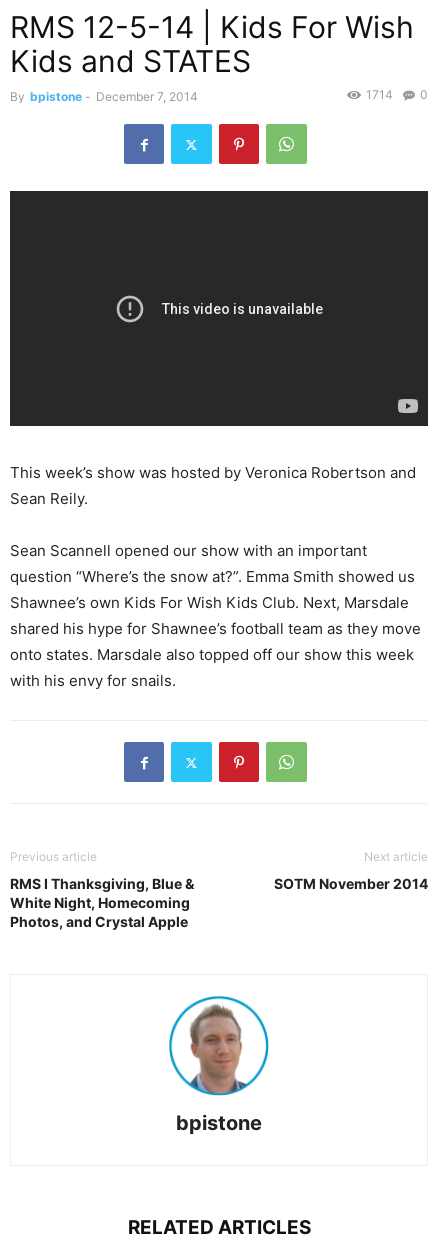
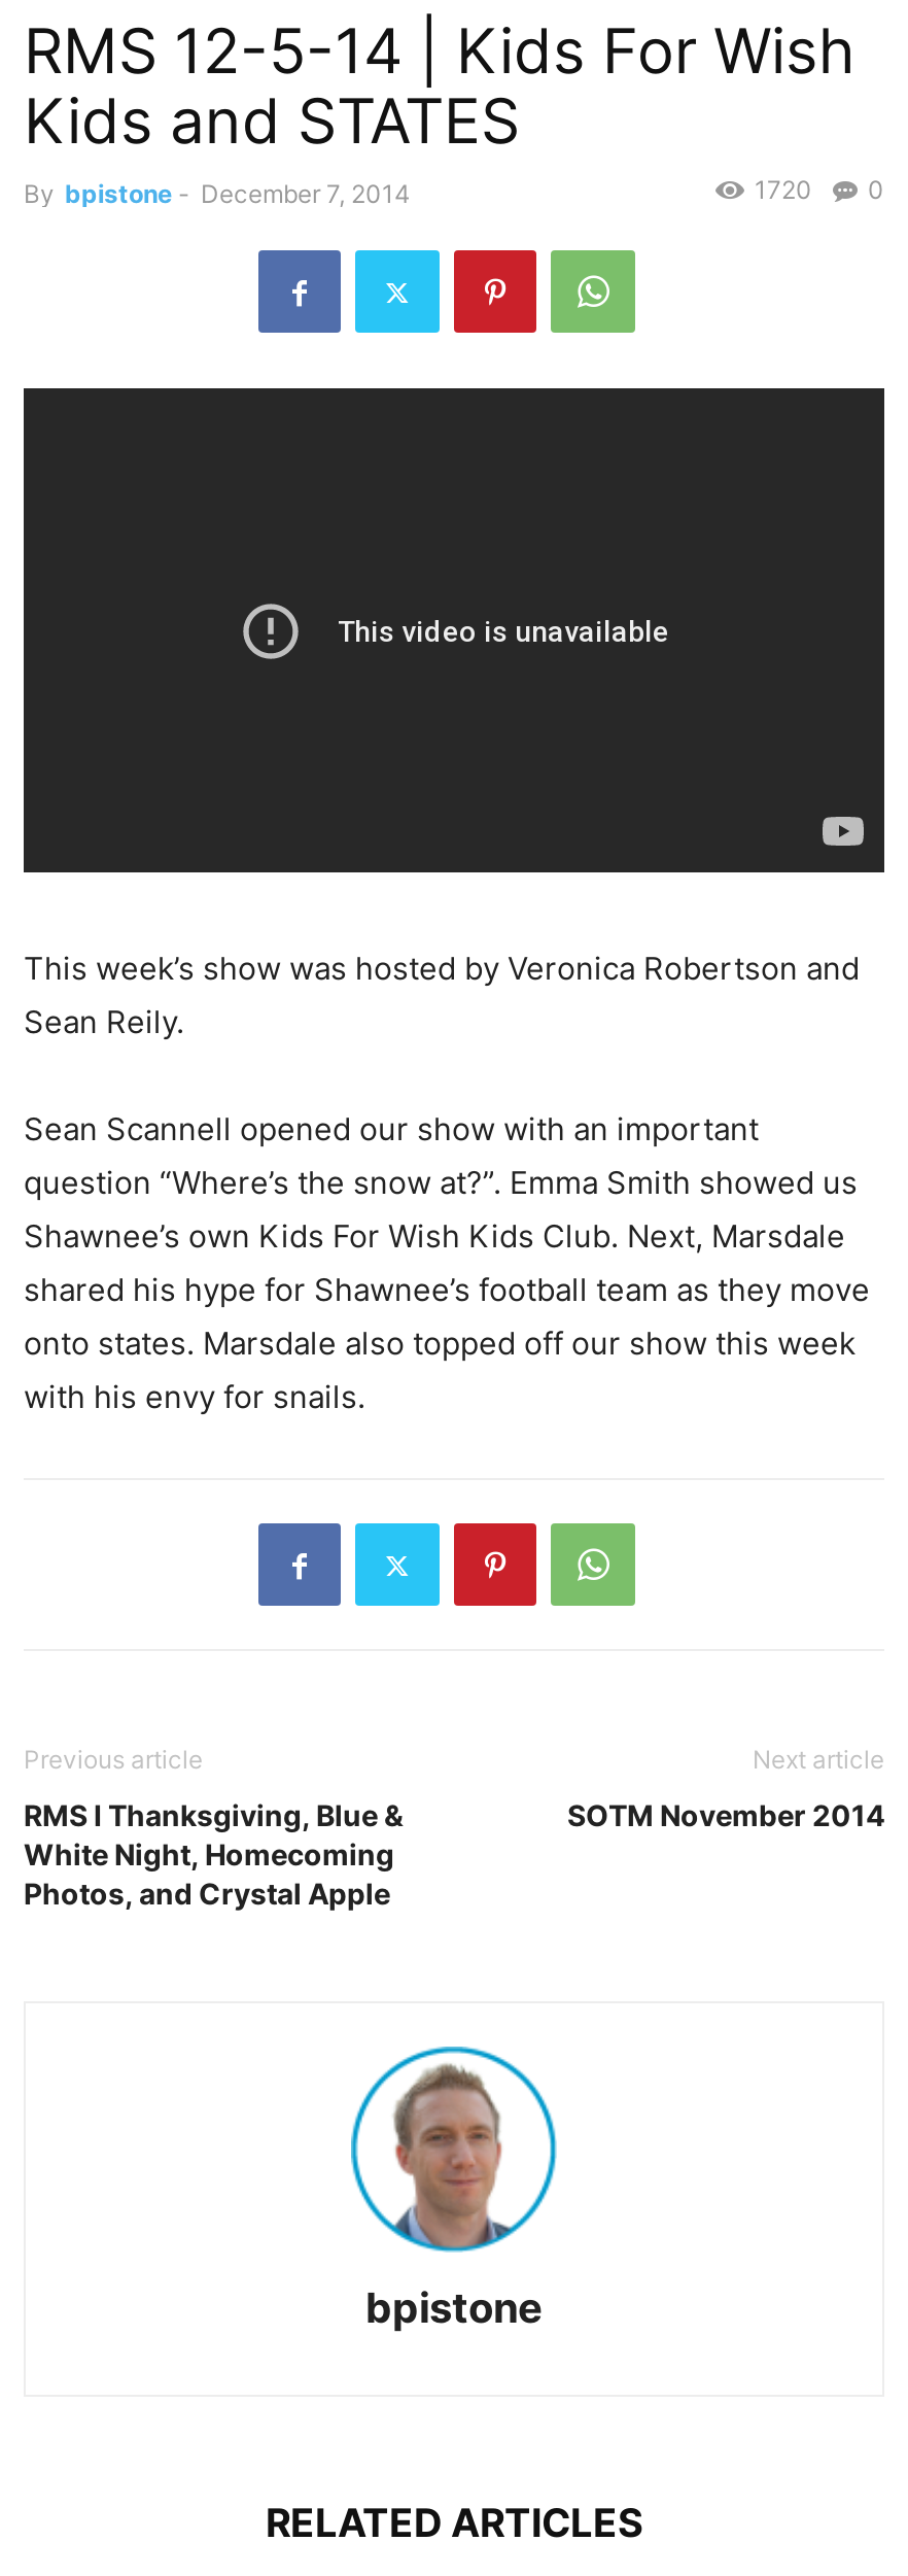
[366,87,428,102] 1714 0 -> [755,174,884,205] 1720 0

